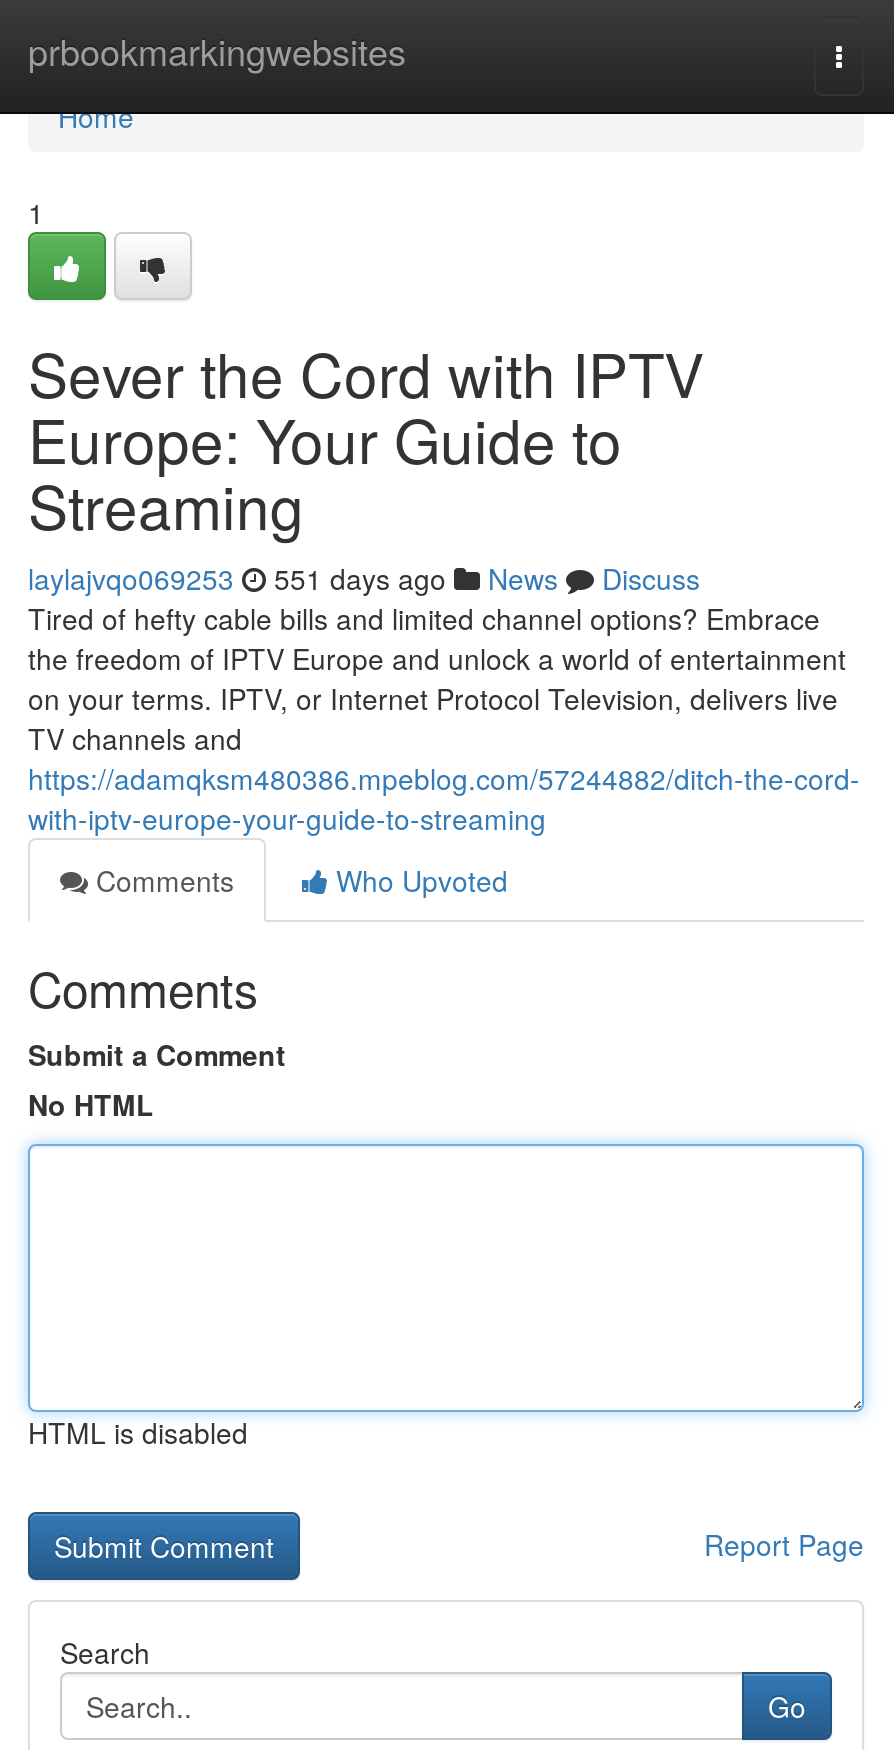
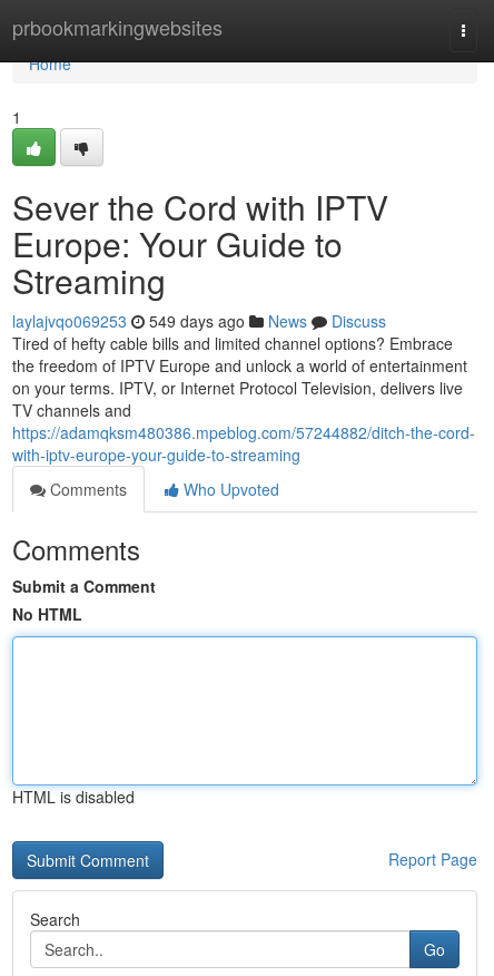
[28,558,700,598] laylajvqo069253 551 days ago News Discuss -> [12,310,386,332] laylajvqo069253 549 days ago News Discuss

